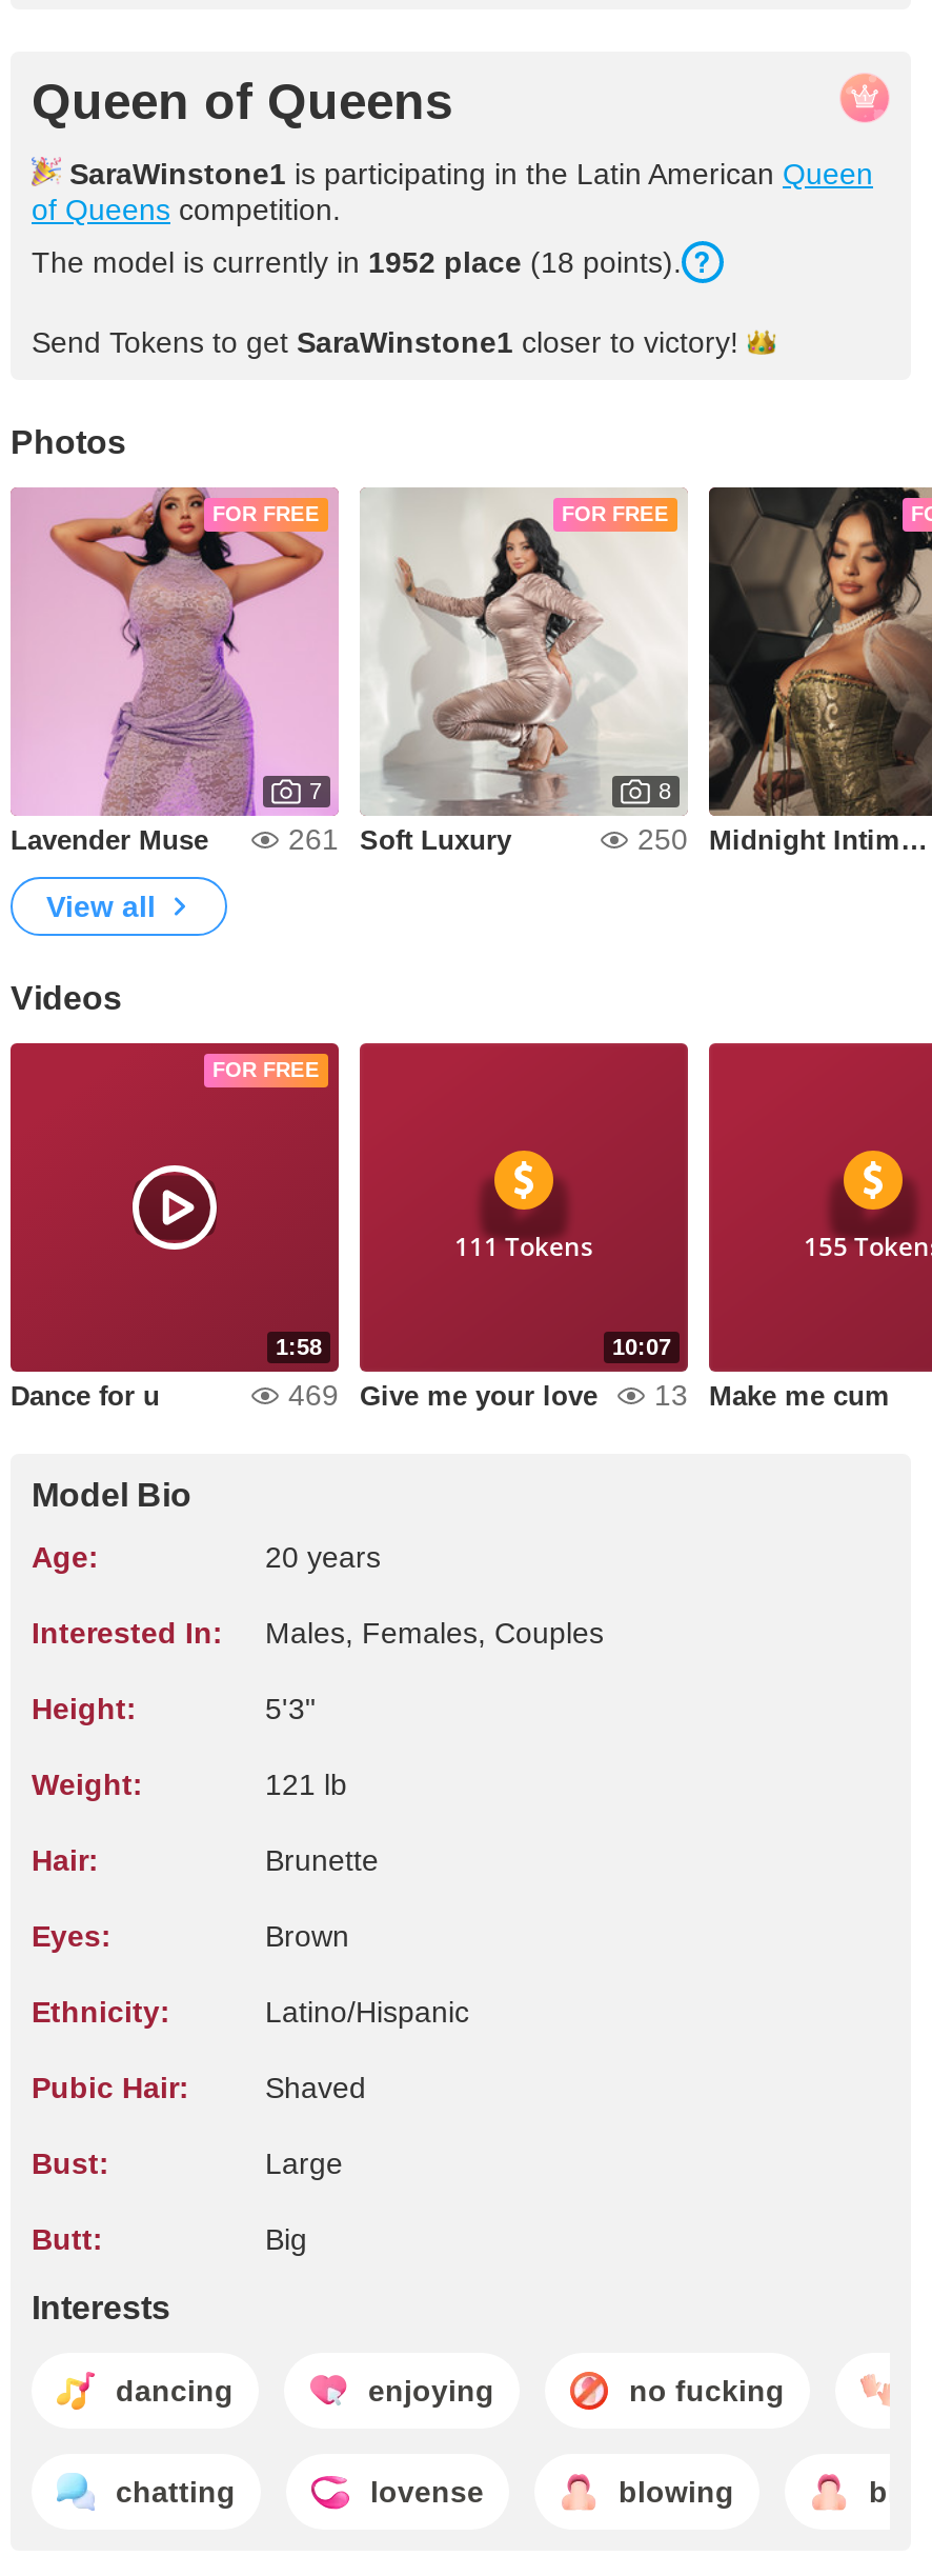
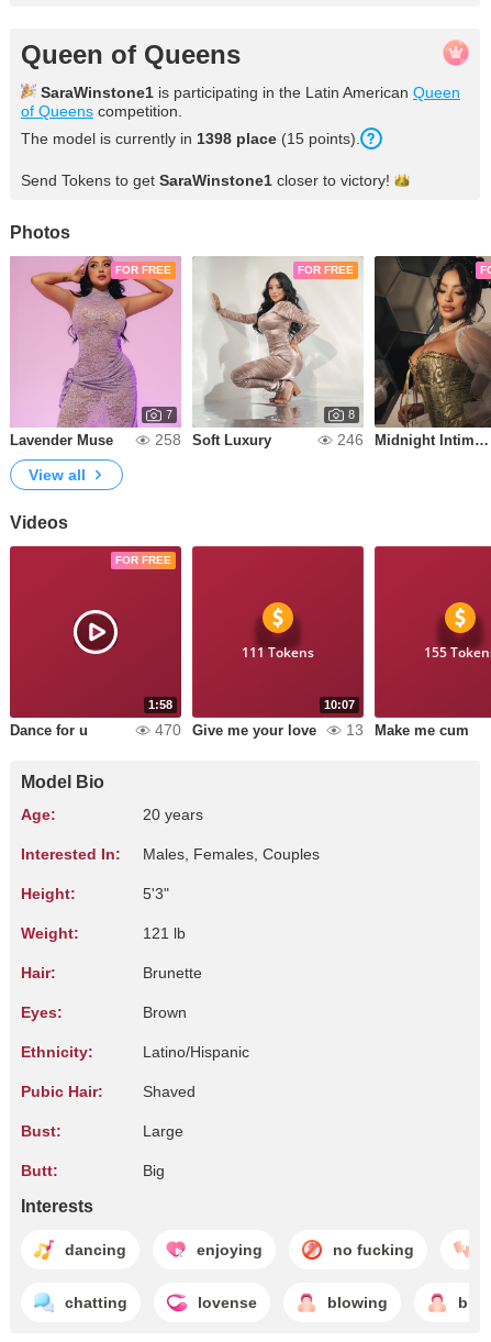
[32,245,682,279] The model is currently in 1952 place (18 points). -> [21,130,360,147] The model is currently in 1398 place (15 points).
[288,822,511,856] 261 Soft Luxury -> [155,431,271,448] 258 Soft Luxury
[637,822,688,856] 250 -> [337,431,364,448] 246
[288,1378,890,1412] 469 Give me your love 13 Make me cum -> [155,721,469,739] 470 Give me your love 13 Make me cum

